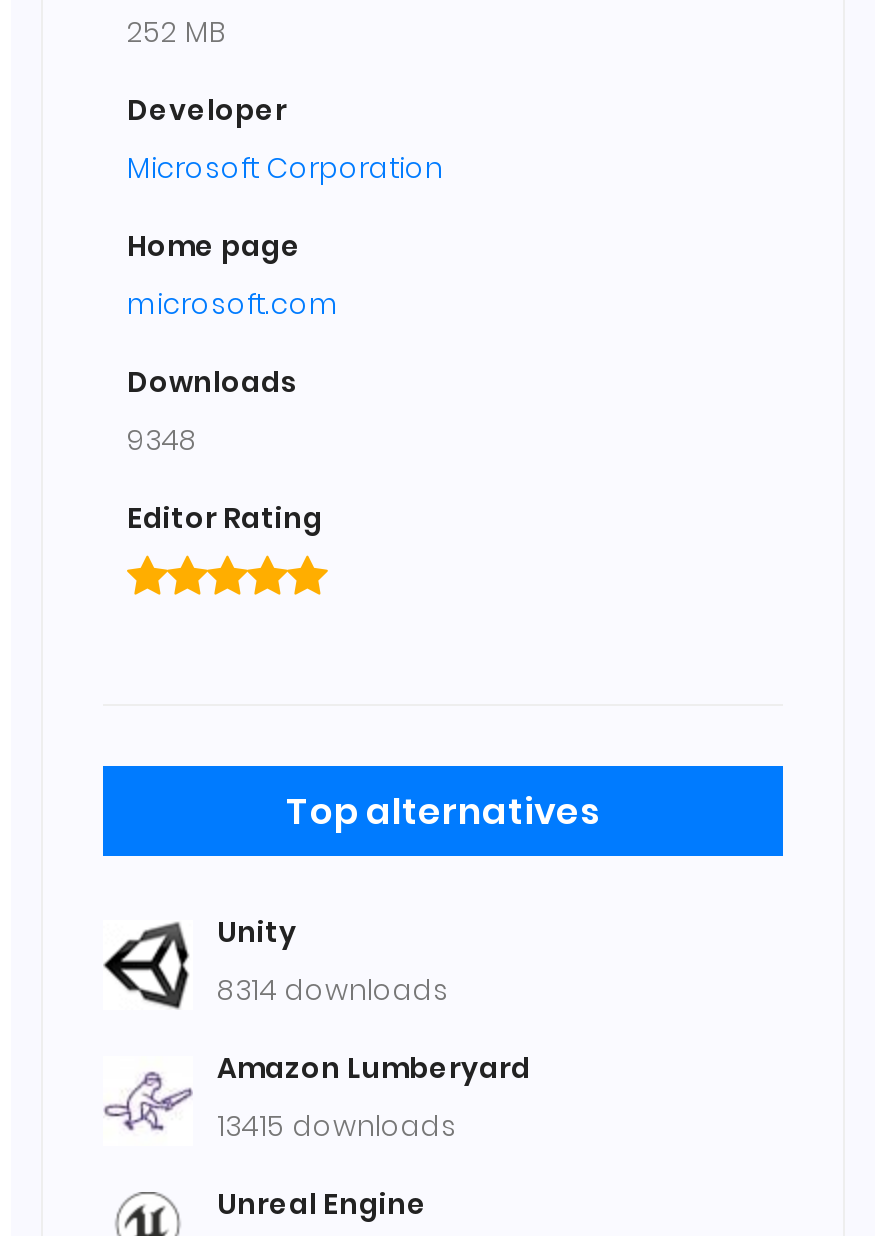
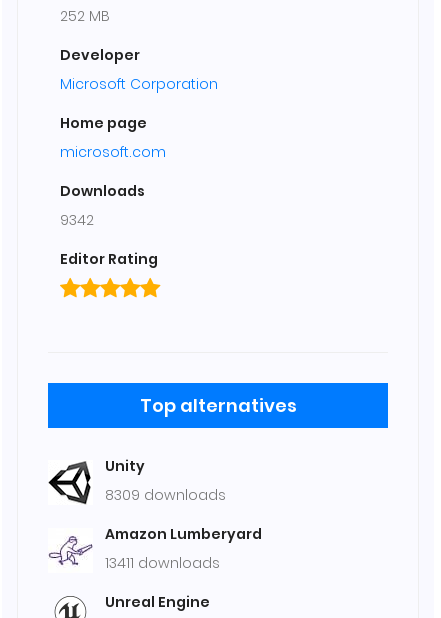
[127,421,197,461] 9348 -> [60,210,94,230] 9342
[217,971,449,1011] 8314 downloads -> [105,485,226,505] 8309 downloads
[217,1107,457,1147] 13415 downloads -> [105,553,220,573] 13411 downloads

